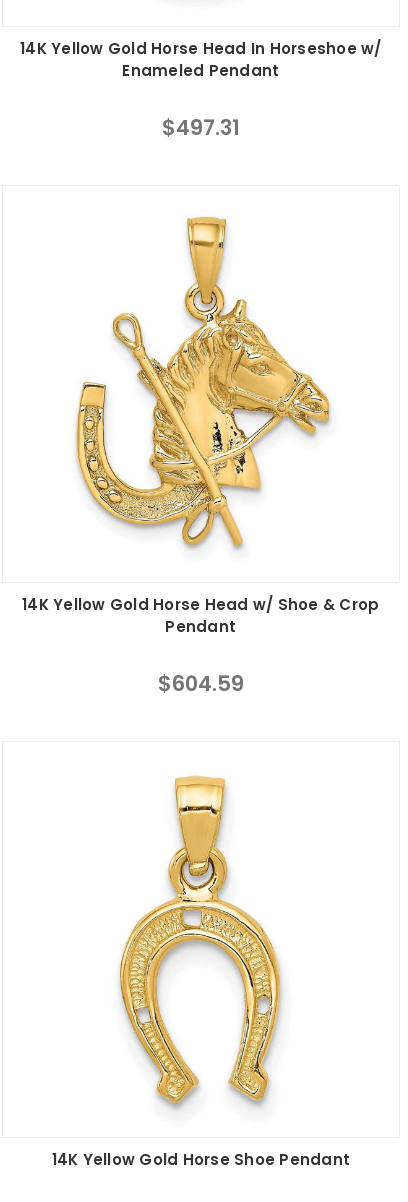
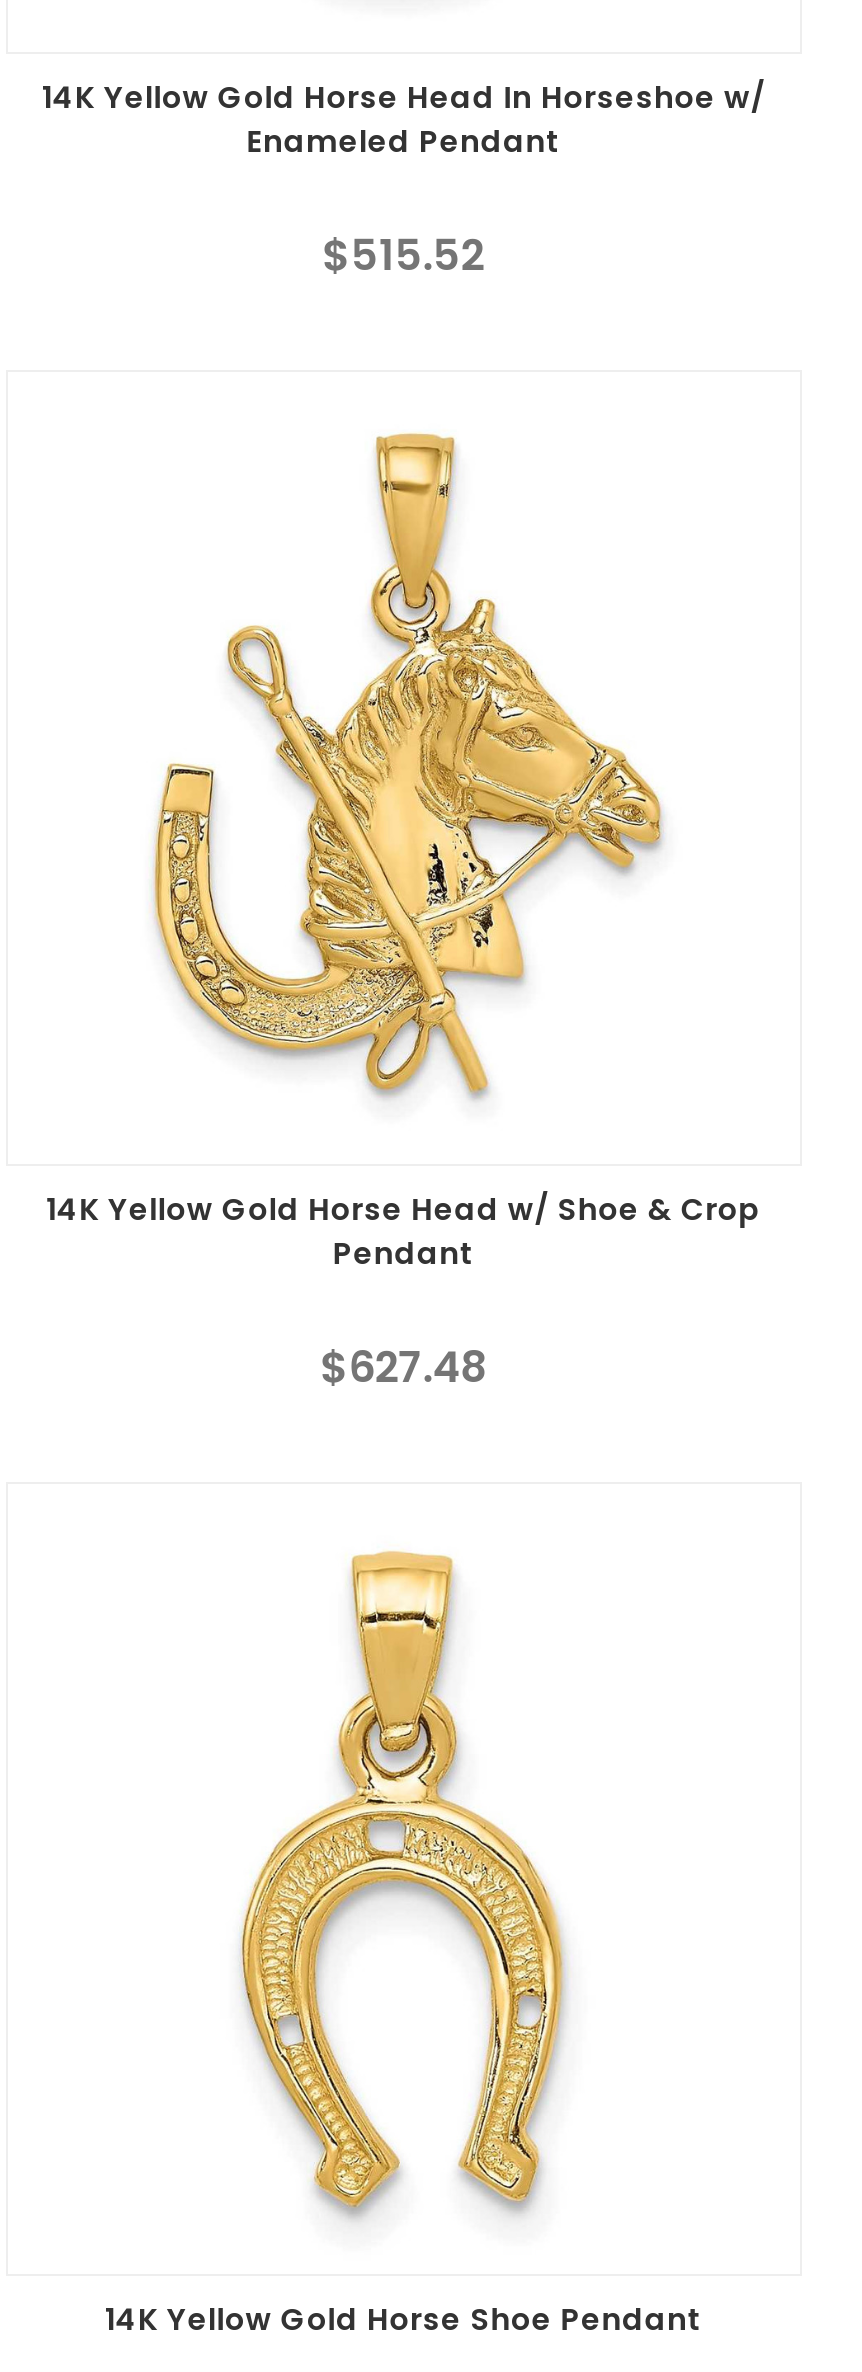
[162,113,240,142] $497.31 -> [323,226,485,284] $515.52
[158,669,244,698] $604.59 -> [321,1337,487,1395] $627.48

